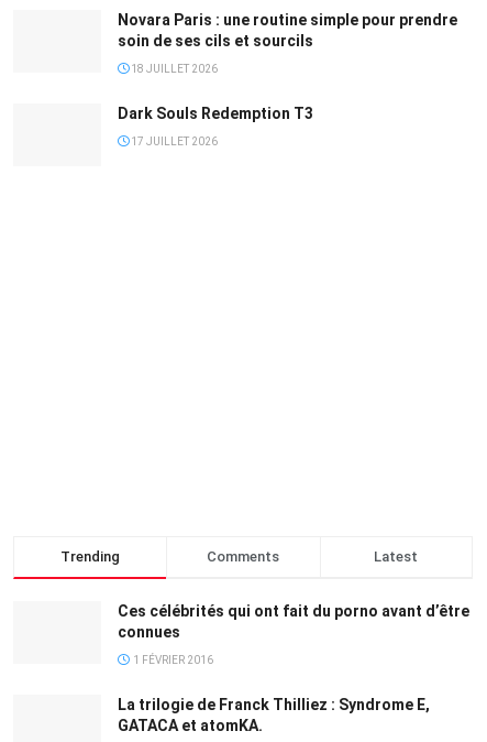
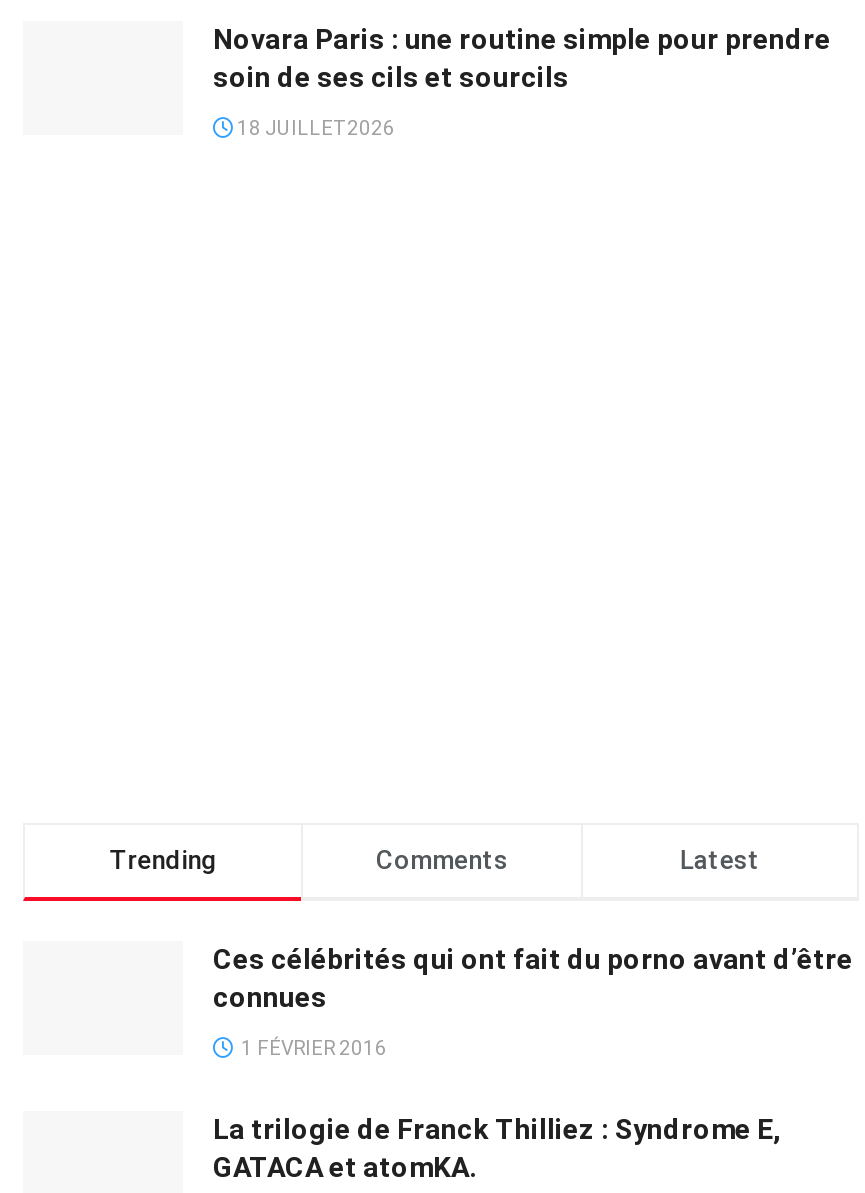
[118,104,313,147] Dark Souls Redemption T3 | 17 JUILLET 2026 -> none

